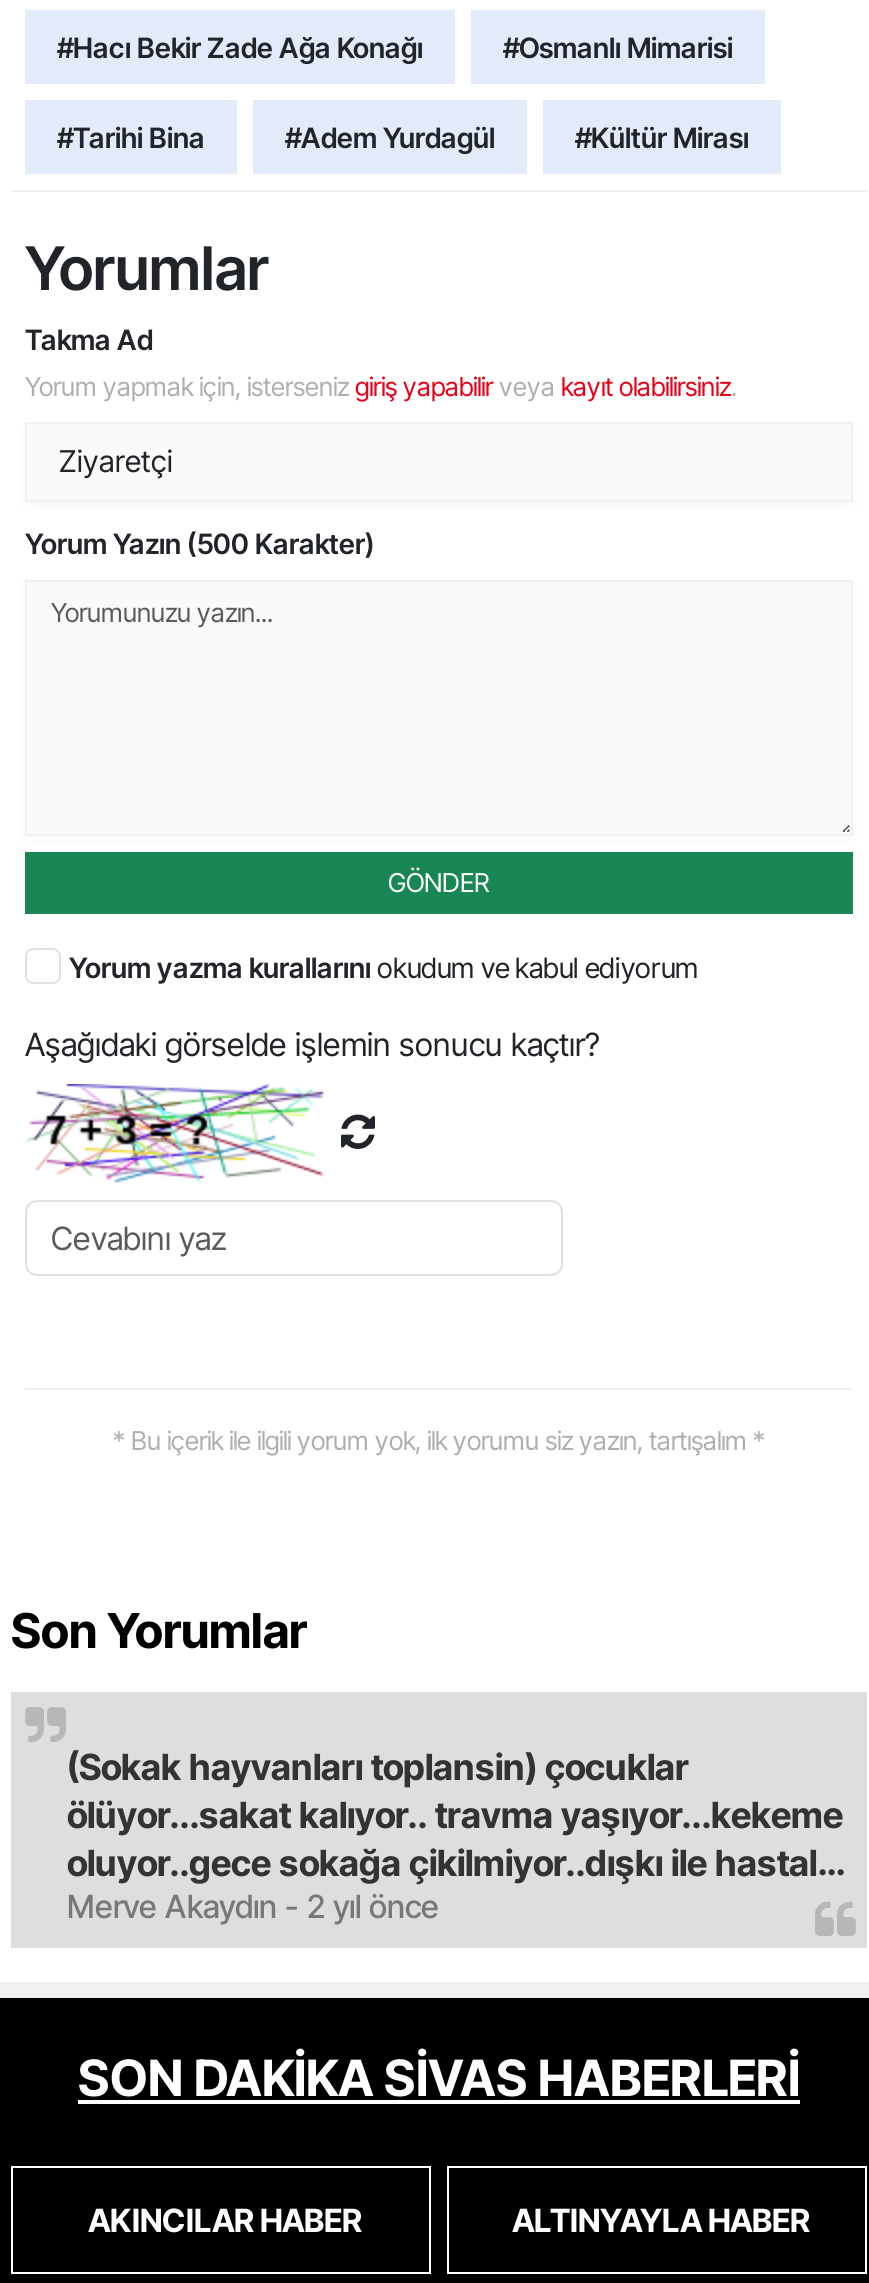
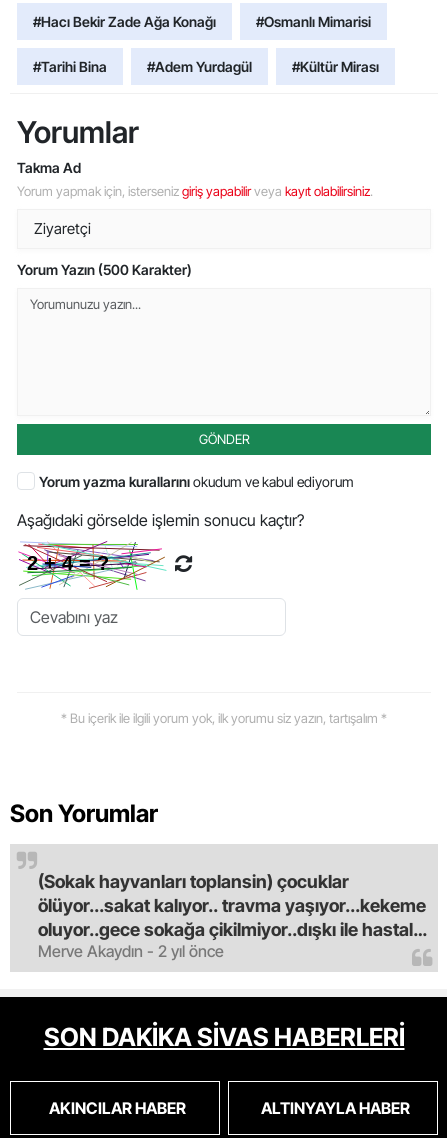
[31,1082,323,1182] [image] -> [18,540,166,590] [image]

